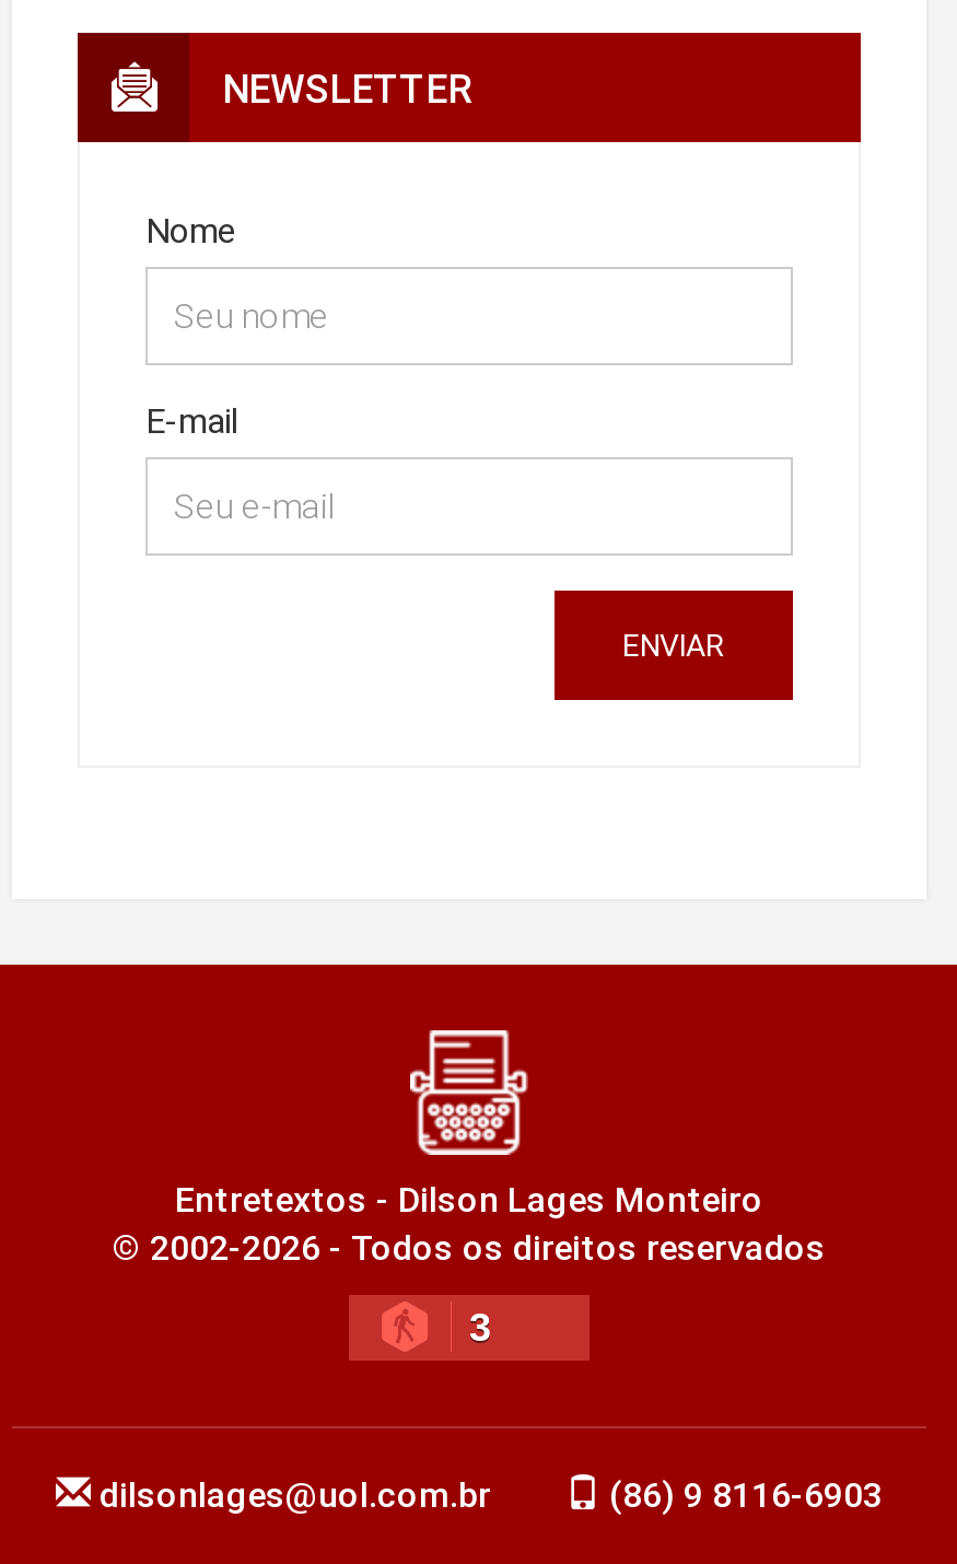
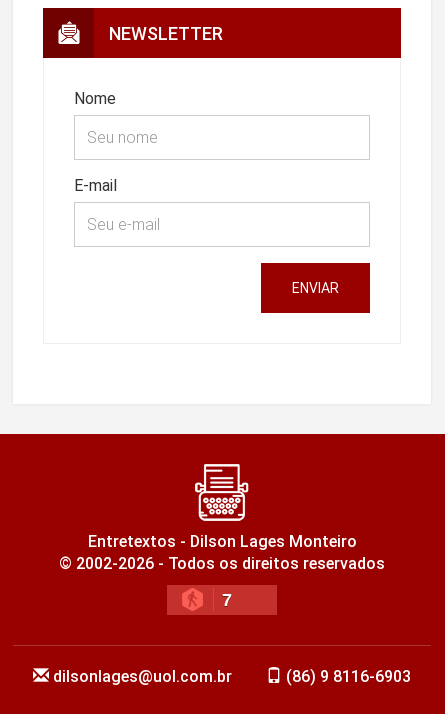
[469,1306,487,1350] 3 -> [222,590,230,610] 7

